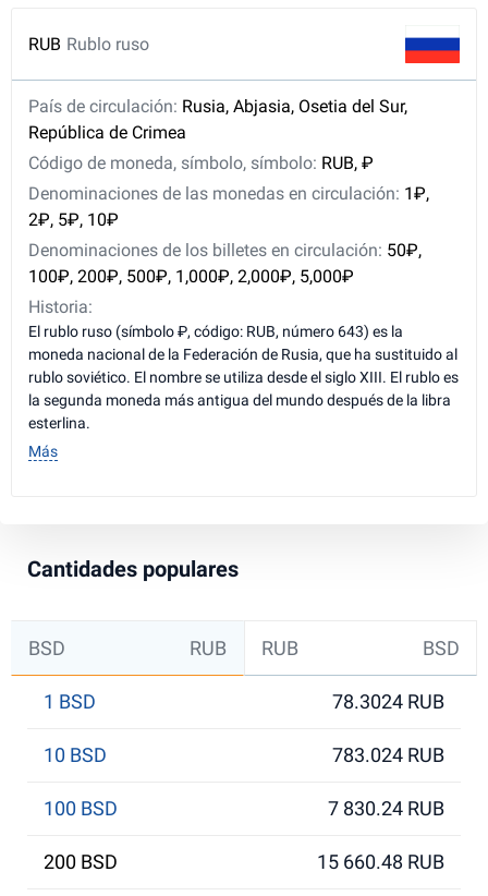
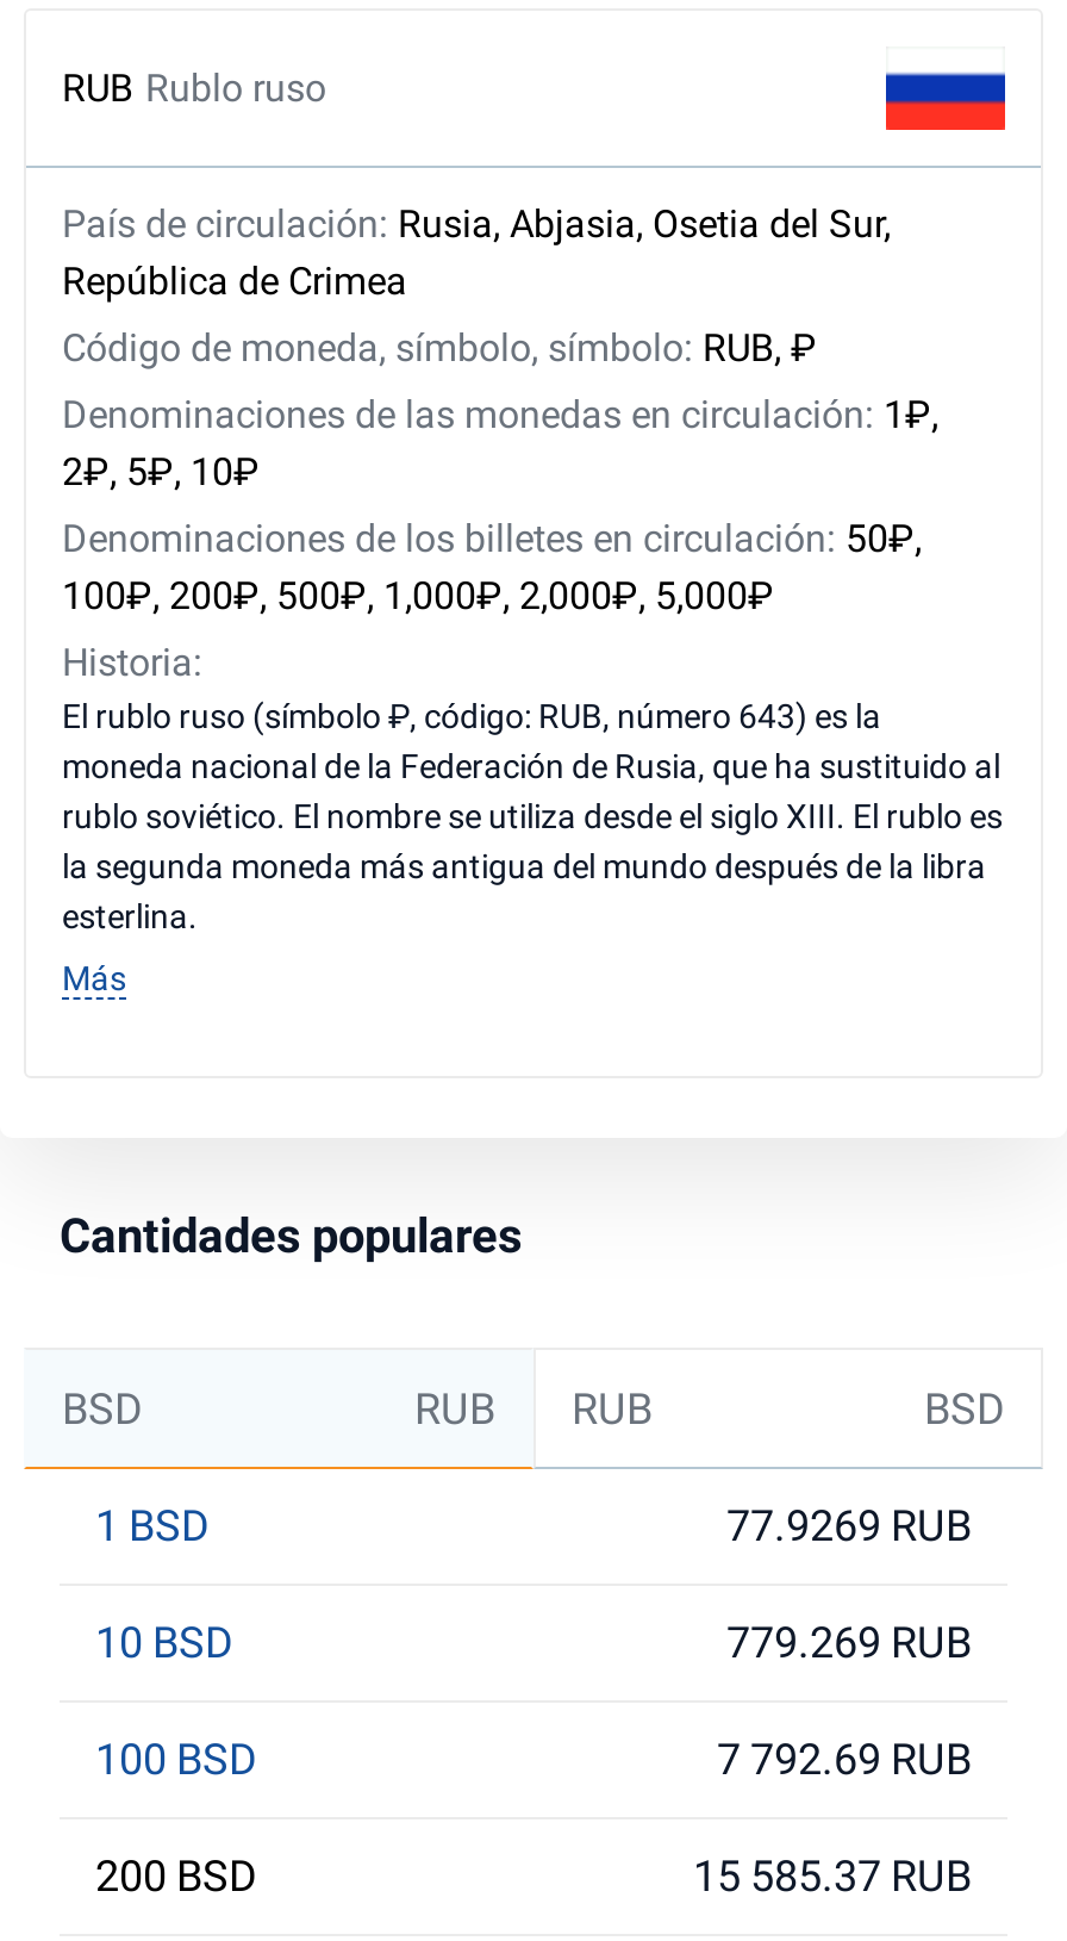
[332,690,444,713] 78.3024 RUB -> [726,1500,972,1550] 77.9269 RUB
[332,743,444,766] 783.024 RUB -> [726,1617,972,1667] 779.269 RUB
[328,797,444,820] 7 830.24 RUB -> [717,1734,972,1784] 7 792.69 RUB
[317,850,444,873] 15 660.48 RUB -> [693,1850,972,1900] 15 585.37 RUB

